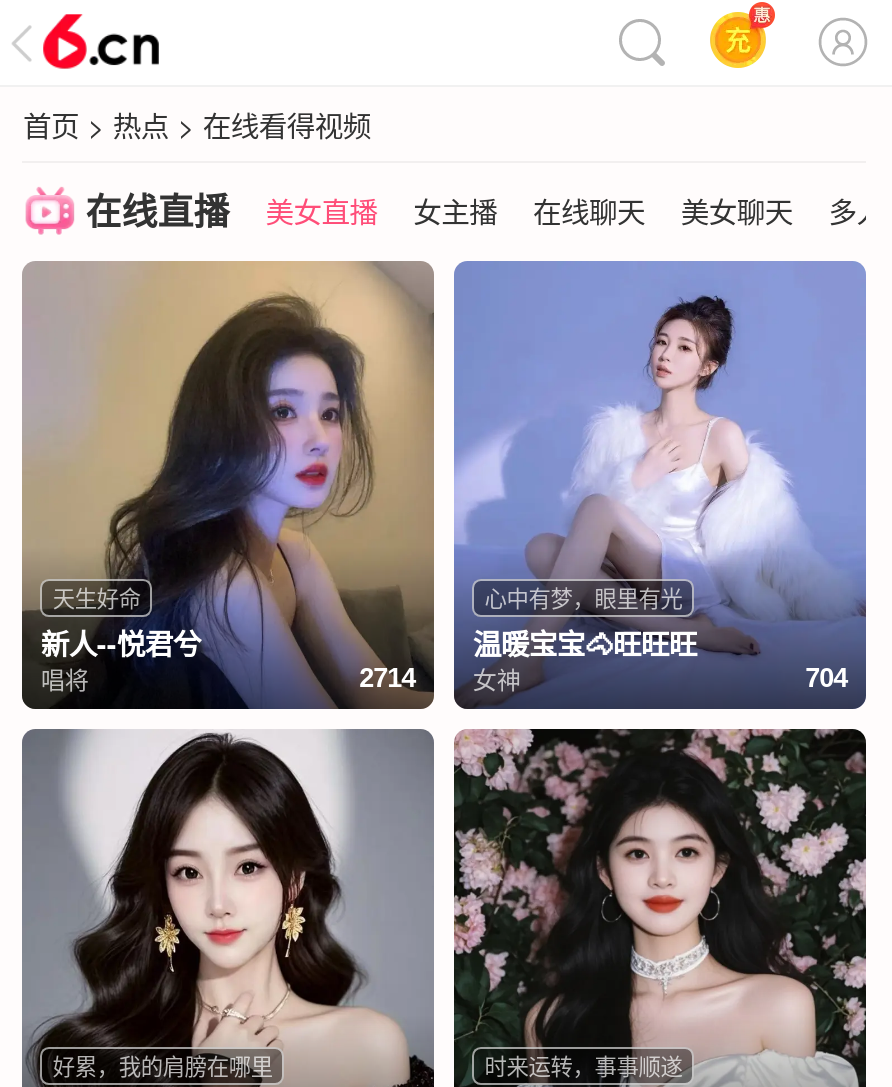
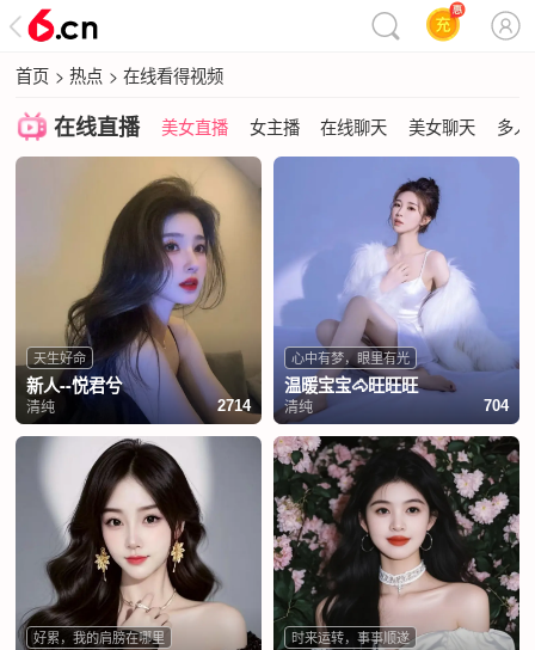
[41,661,89,695] 唱将 -> [27,395,55,416] 清纯
[473,661,521,695] 女神 -> [285,395,313,416] 清纯

